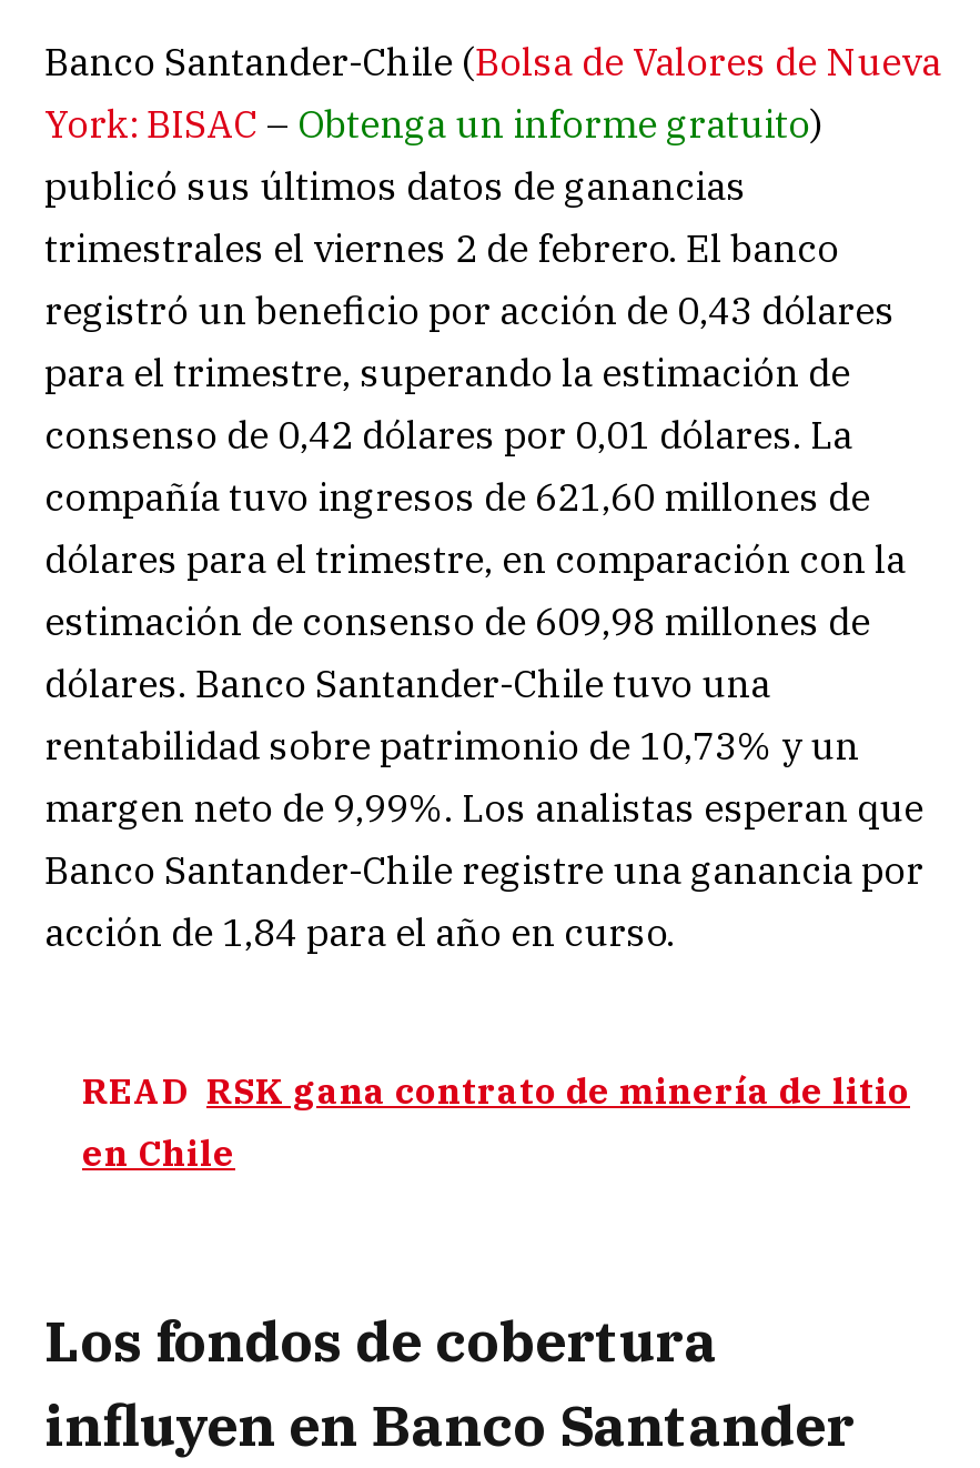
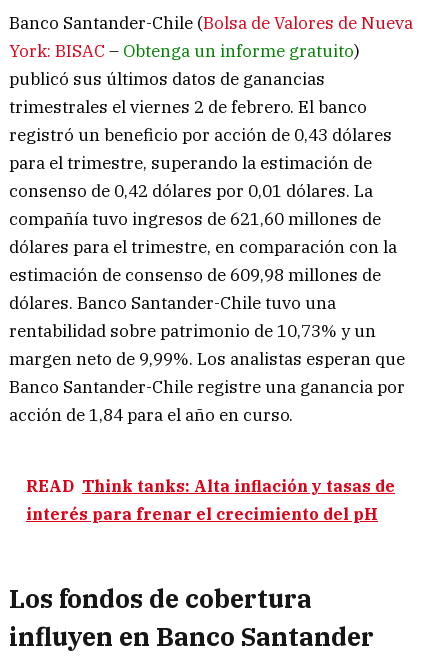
[82,1069,910,1176] READ RSK gana contrato de minería de litio | en Chile -> [26,476,395,524] READ Think tanks: Alta inflación y tasas de | interés para frenar el crecimiento del pH

